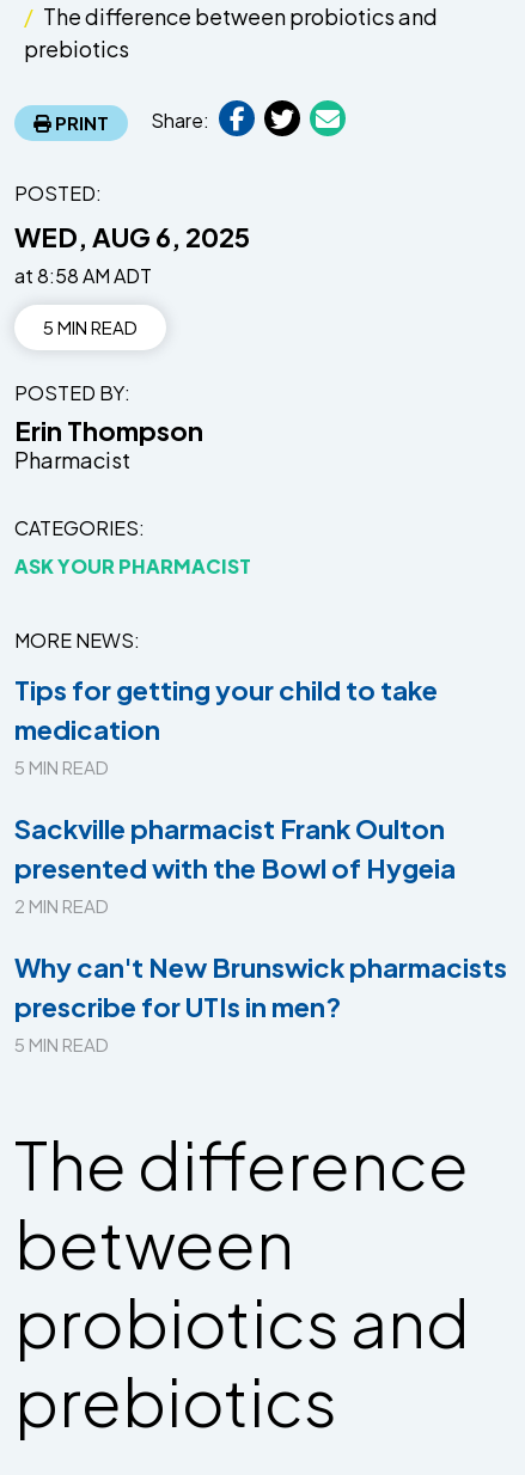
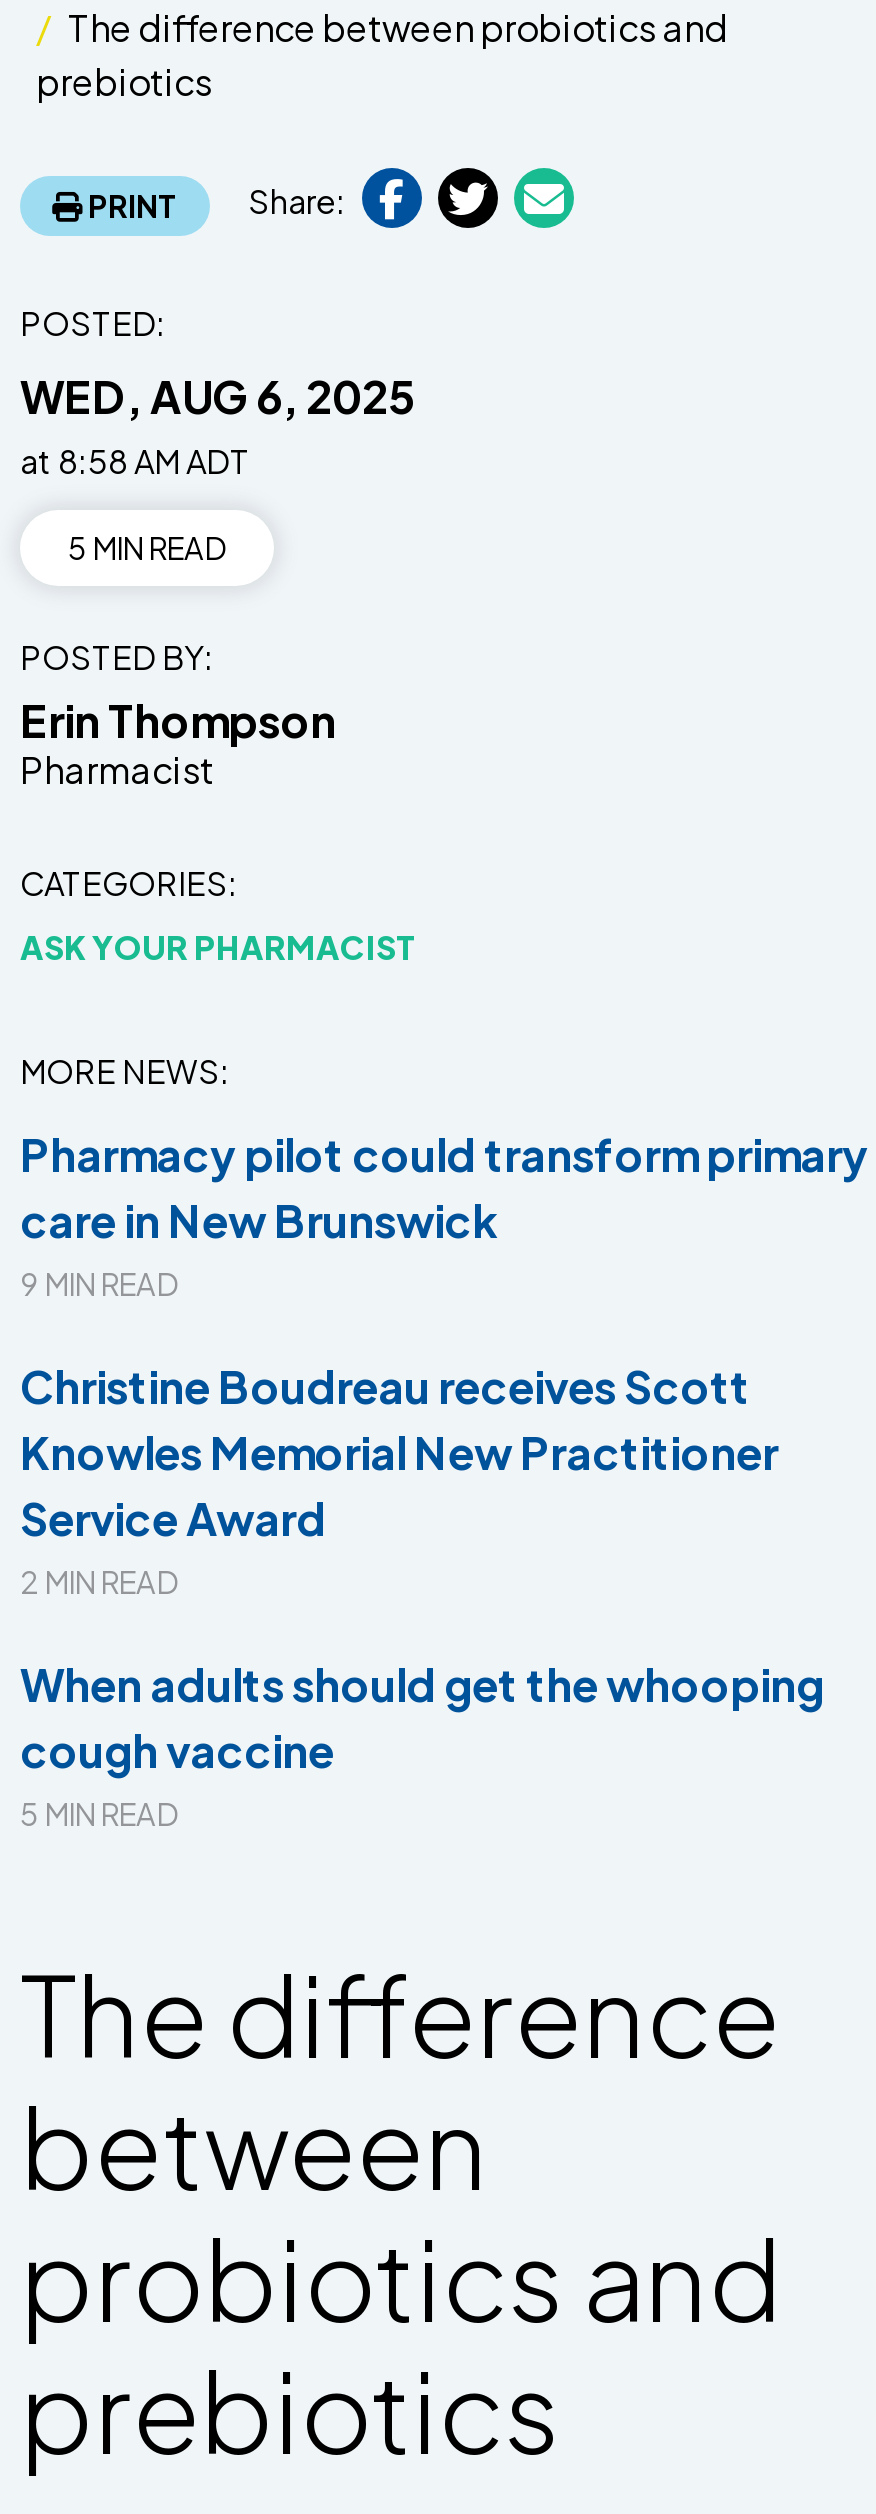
[14,673,438,778] Tips for getting your child to take | medication | 5 MIN READ -> [20,1126,868,1302] Pharmacy pilot could transform primary | care in New Brunswick | 9 MIN READ
[14,811,456,884] Sackville pharmacist Frank Oulton | presented with the Bowl of Hygeia -> [20,1358,778,1546] Christine Boudreau receives Scott | Knowles Memorial New Practitioner | Service Award
[14,950,507,1023] Why can't New Brunswick pharmacists | prescribe for UTIs in men? -> [20,1656,824,1778] When adults should get the whooping | cough vaccine

